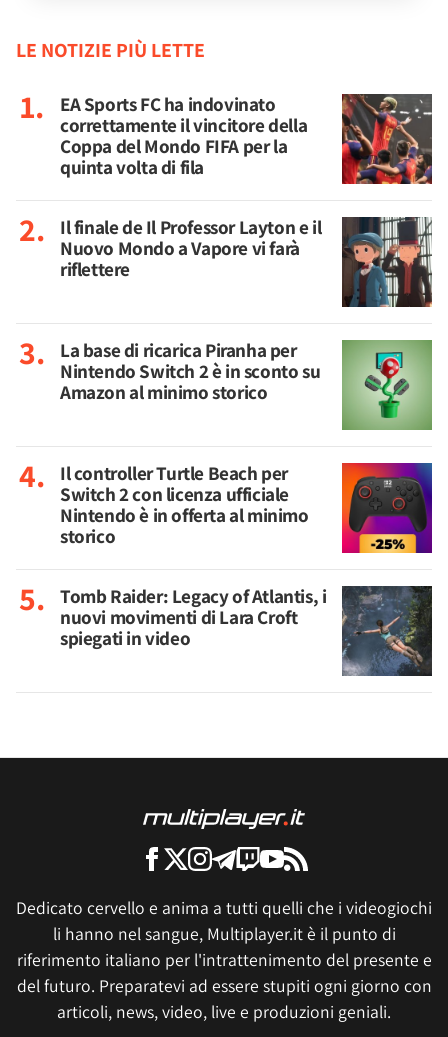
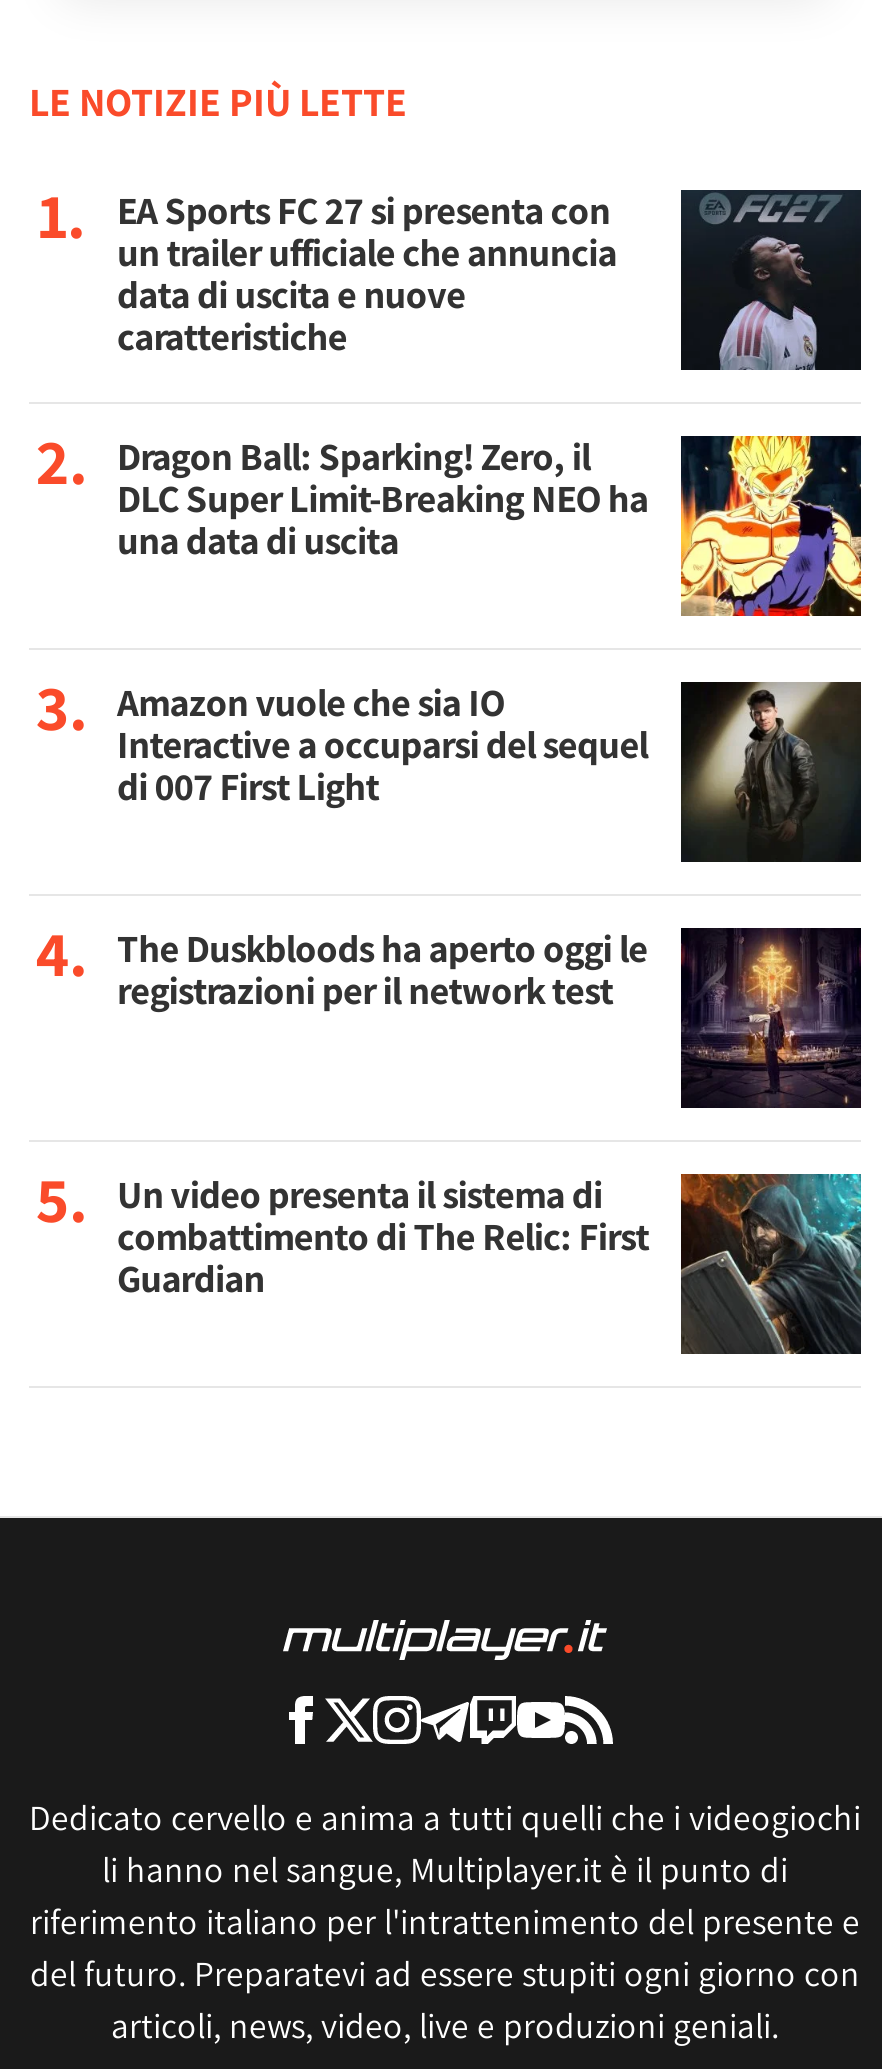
[60,91,433,185] [image] | EA Sports FC ha indovinato | correttamente il vincitore della | Coppa del Mondo FIFA per la | quinta volta di fila -> [117,184,863,372] [image] | EA Sports FC 27 si presenta con | un trailer ufficiale che annuncia | data di uscita e nuove | caratteristiche
[60,214,433,308] [image] | Il finale de Il Professor Layton e il | Nuovo Mondo a Vapore vi farà | riflettere -> [117,430,863,618] [image] | Dragon Ball: Sparking! Zero, il | DLC Super Limit-Breaking NEO ha | una data di uscita
[60,337,433,431] [image] | La base di ricarica Piranha per | Nintendo Switch 2 è in sconto su | Amazon al minimo storico -> [117,676,863,864] [image] | Amazon vuole che sia IO | Interactive a occuparsi del sequel | di 007 First Light
[60,460,433,554] [image] | Il controller Turtle Beach per | Switch 2 con licenza ufficiale | Nintendo è in offerta al minimo | storico -> [117,922,863,1110] [image] | The Duskbloods ha aperto oggi le | registrazioni per il network test
[60,583,433,677] [image] | Tomb Raider: Legacy of Atlantis, i | nuovi movimenti di Lara Croft | spiegati in video -> [117,1168,863,1356] [image] | Un video presenta il sistema di | combattimento di The Relic: First | Guardian

